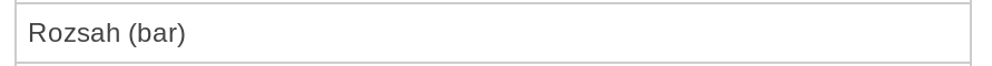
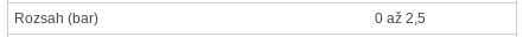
none -> [374,10,425,27] 0 až 2,5

